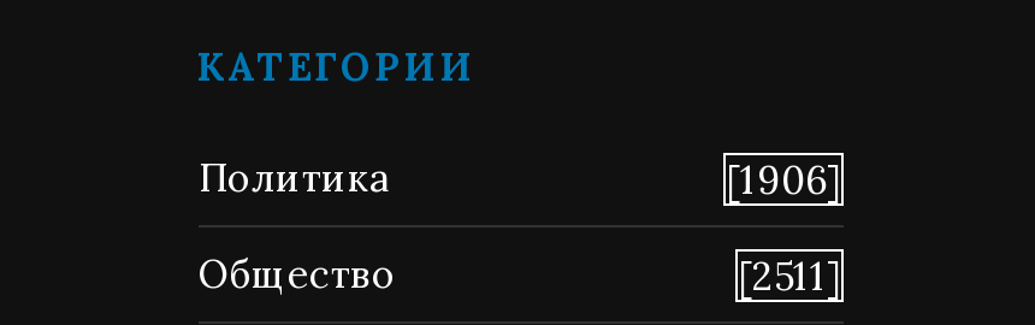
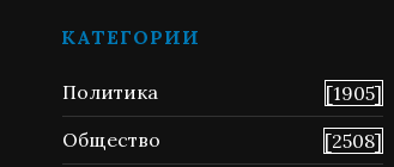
[726,155,841,203] [1906] -> [326,81,382,105] [1905]
[738,252,841,300] [2511] -> [325,129,382,153] [2508]

